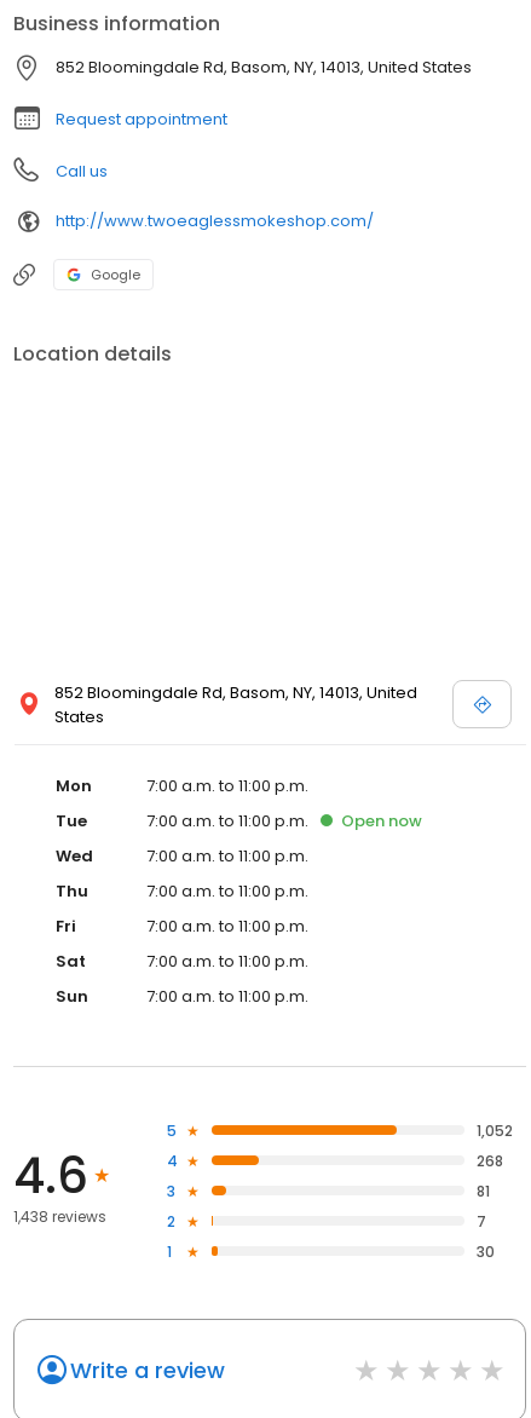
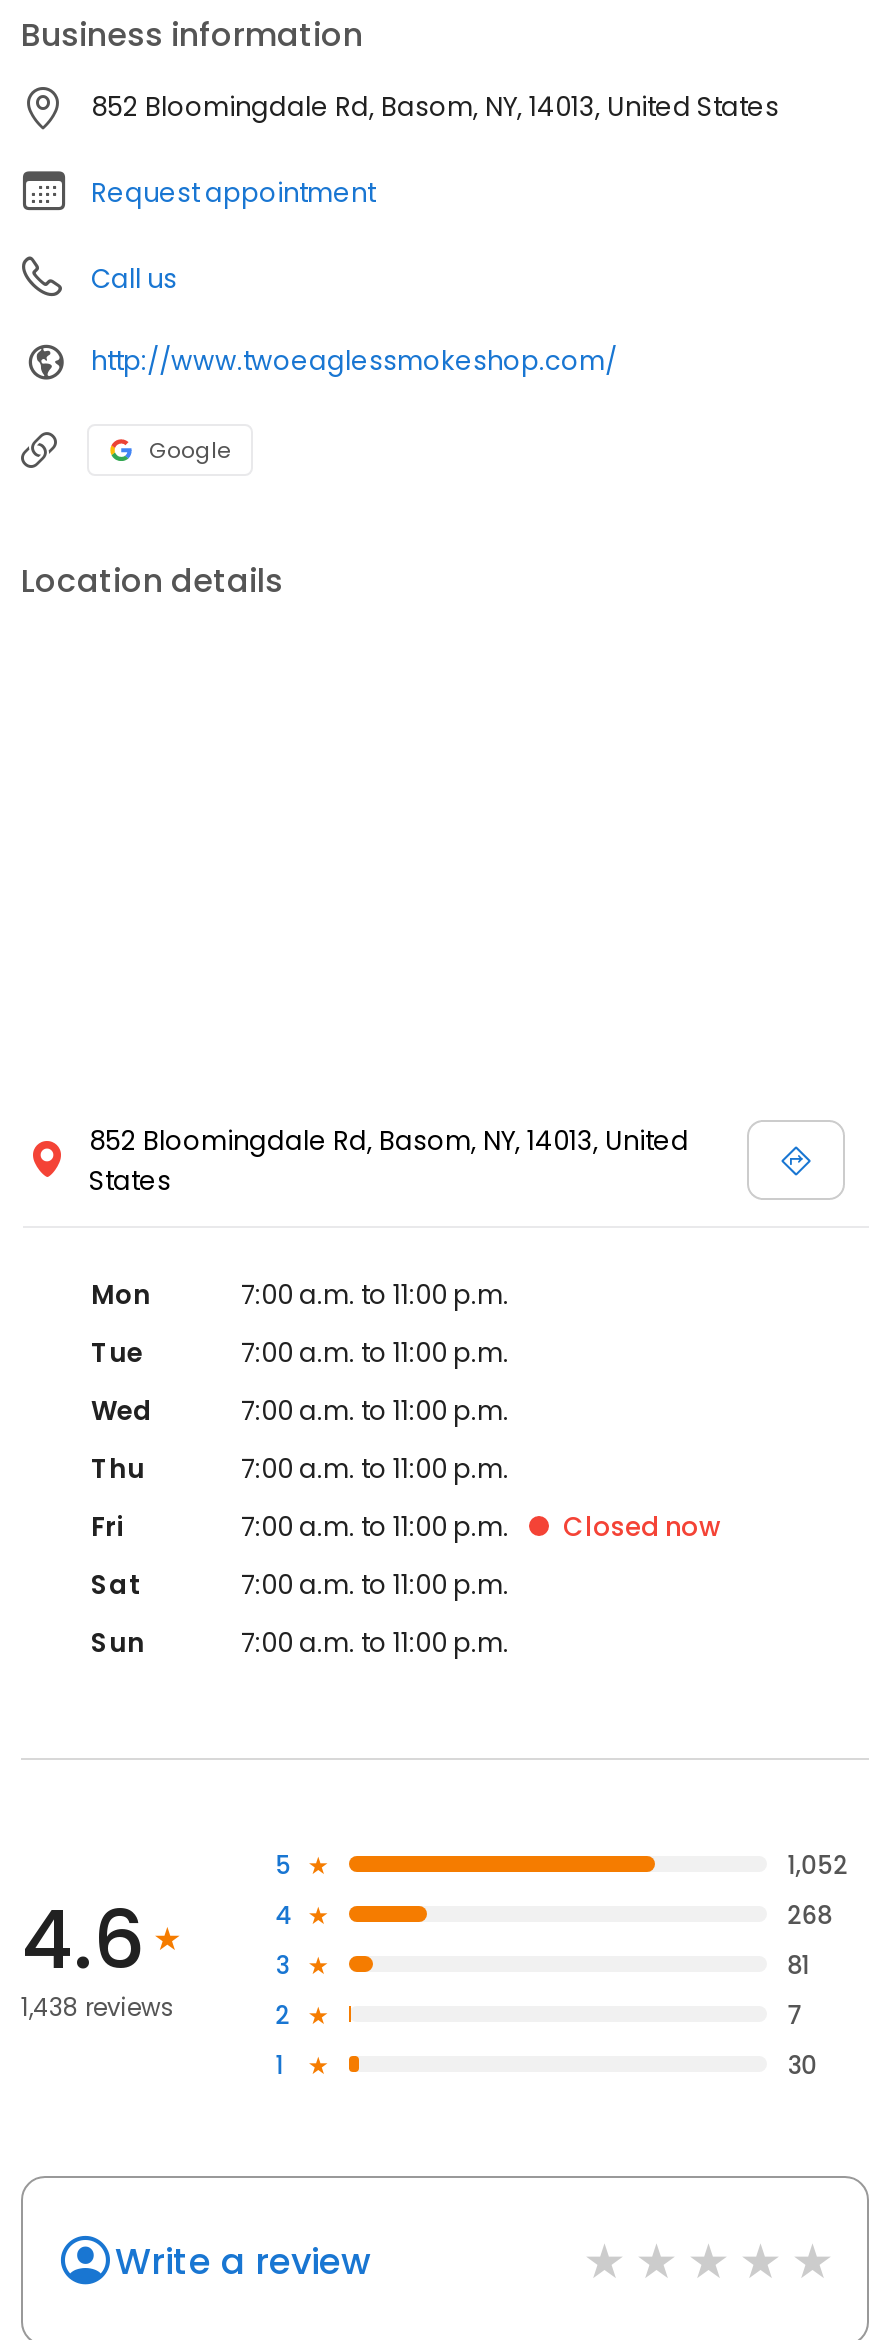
[341,809,422,832] Open now -> none
none -> [563,1508,721,1546] Closed now

